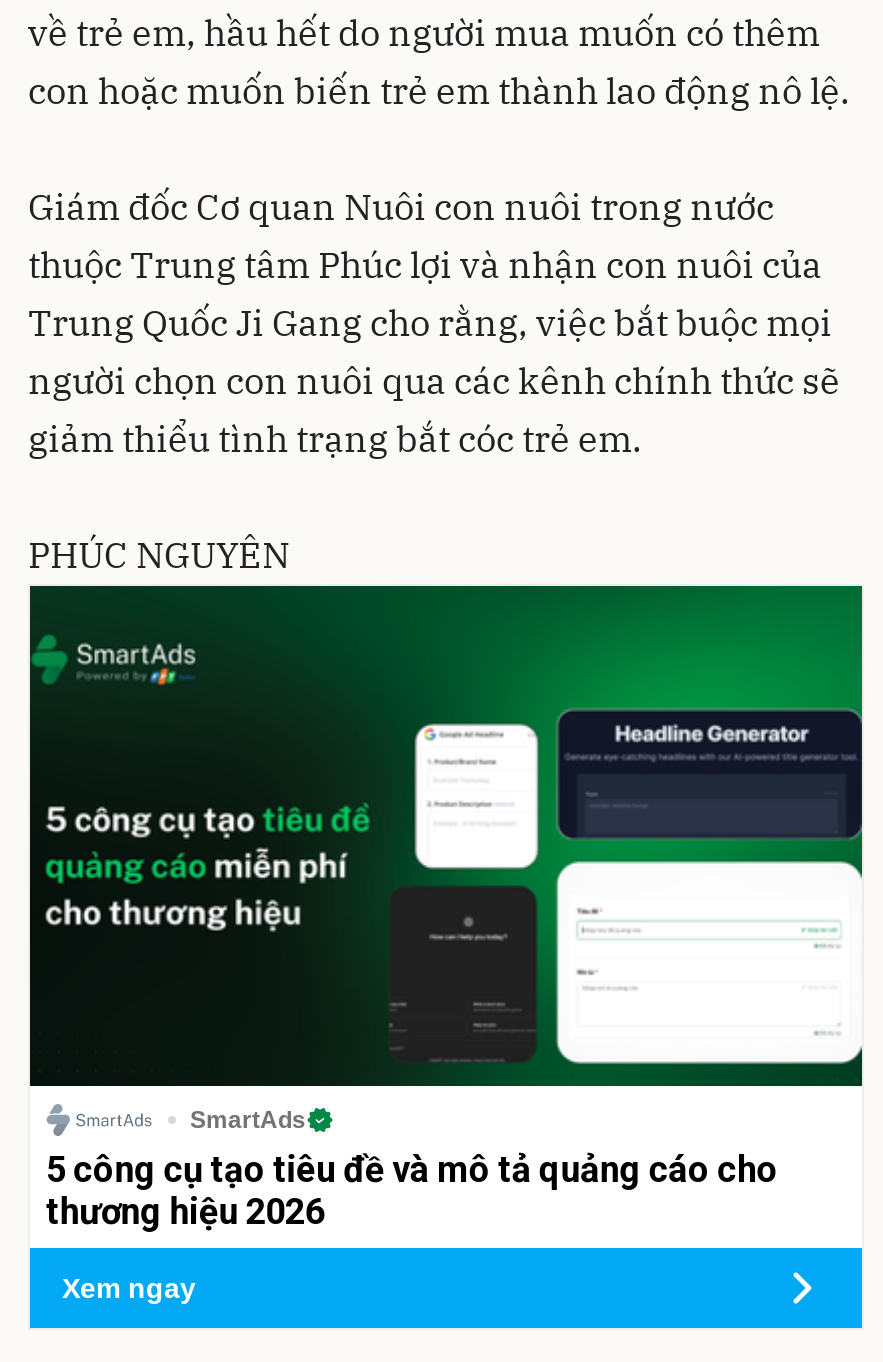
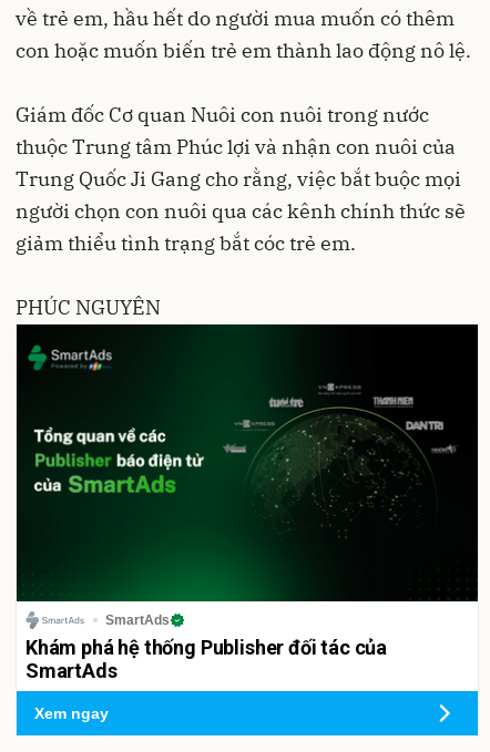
[30,584,864,1231] [image] | 5 công cụ tạo tiêu đề và mô tả quảng cáo cho | thương hiệu 2026 -> [17,323,479,682] [image] | Khám phá hệ thống Publisher đối tác của | SmartAds

